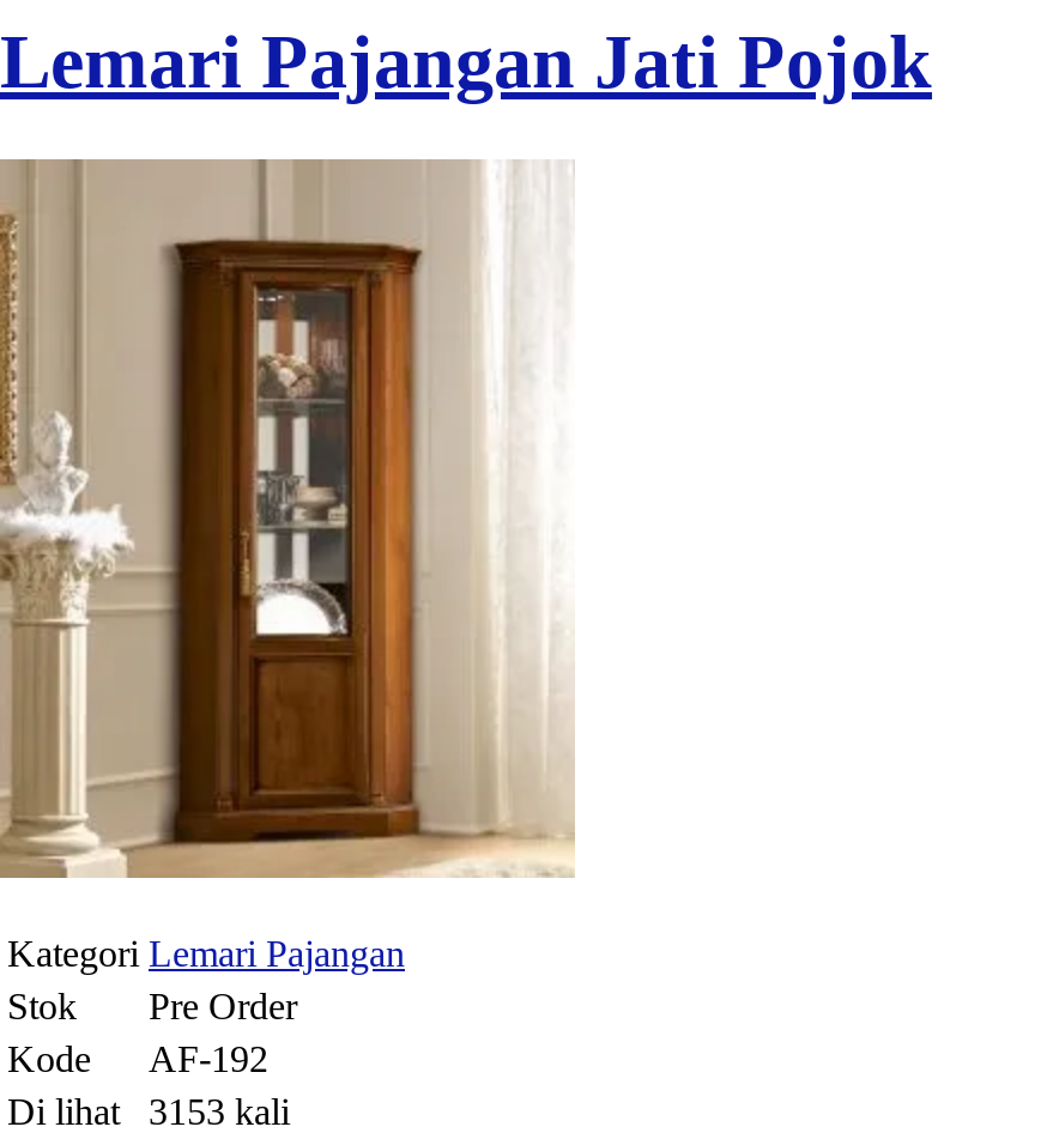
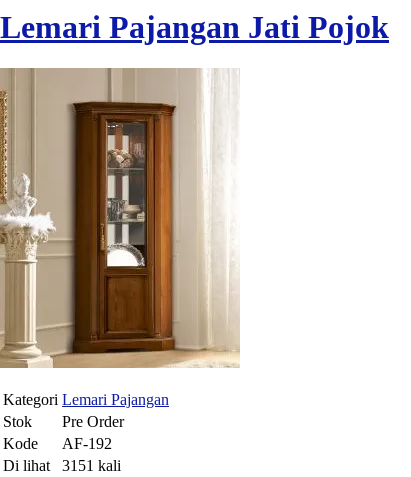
[7,1091,290,1132] Di lihat 3153 kali -> [3,457,121,474] Di lihat 3151 kali

